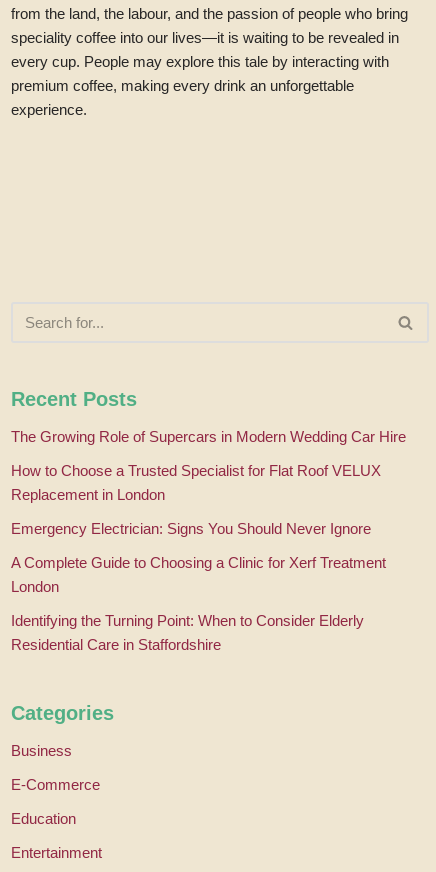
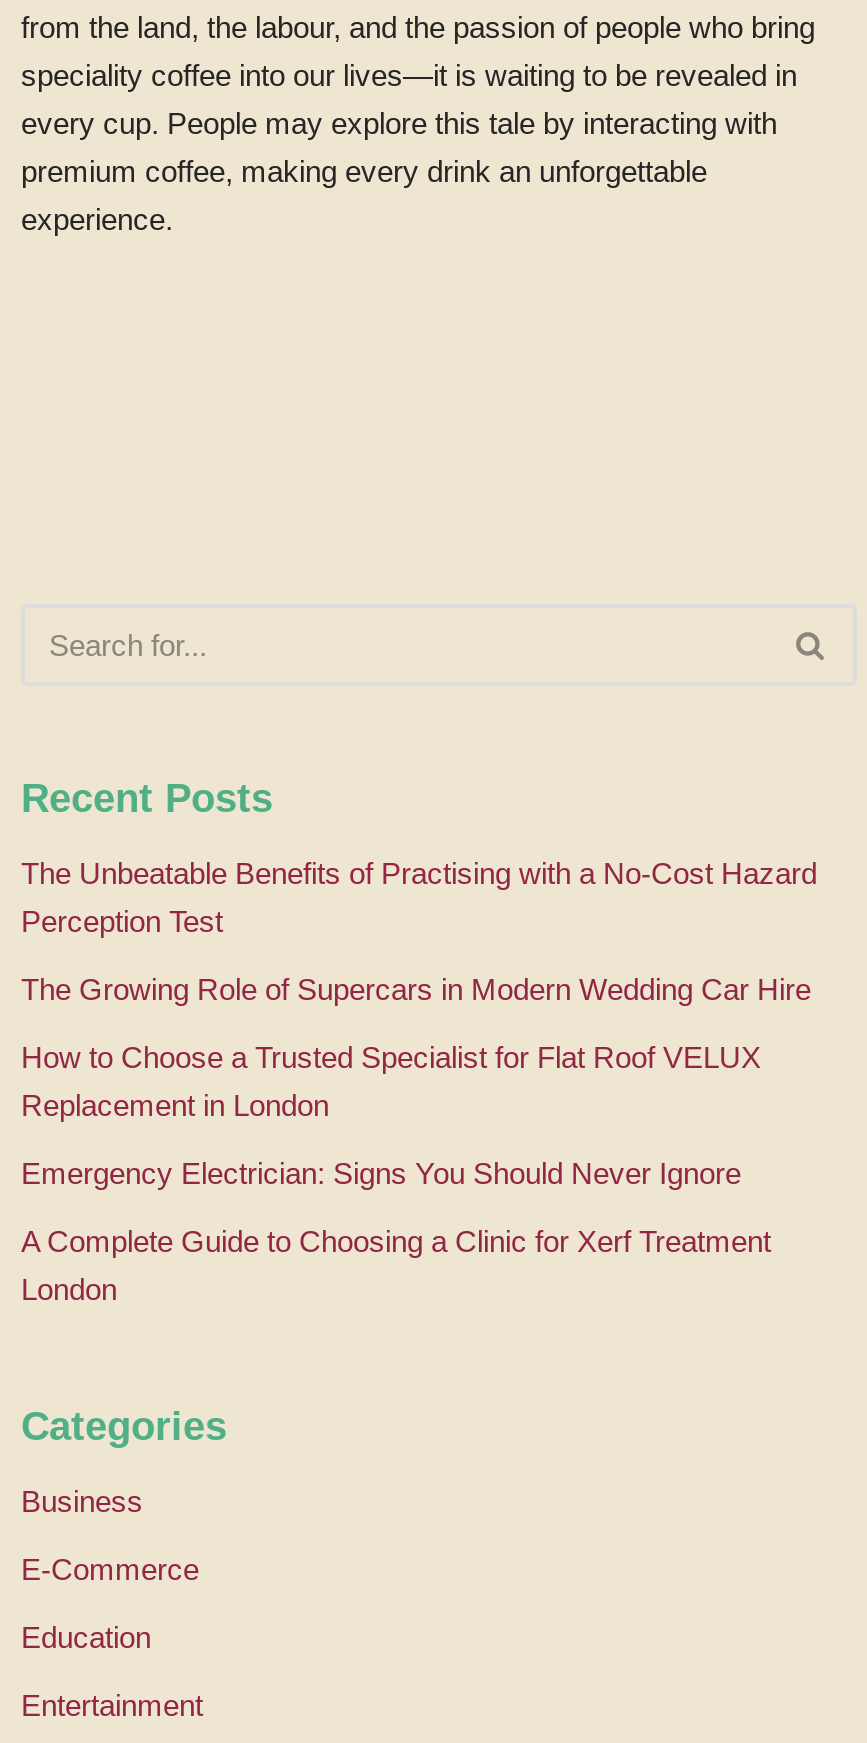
none -> [21,856,817,938] The Unbeatable Benefits of Practising with a No-Cost Hazard | Perception Test
moved [11,428,406,595] -> [21,972,811,1306]: The Growing Role of Supercars in Modern Wedding Car Hire | How to Choose a Trusted Specialist for Flat Roof VELUX | Replacement in London | Emergency Electrician: Signs You Should Never Ignore | A Complete Guide to Choosing a Clinic for Xerf Treatment | London
[11,612,364,653] Identifying the Turning Point: When to Consider Elderly | Residential Care in Staffordshire -> none

